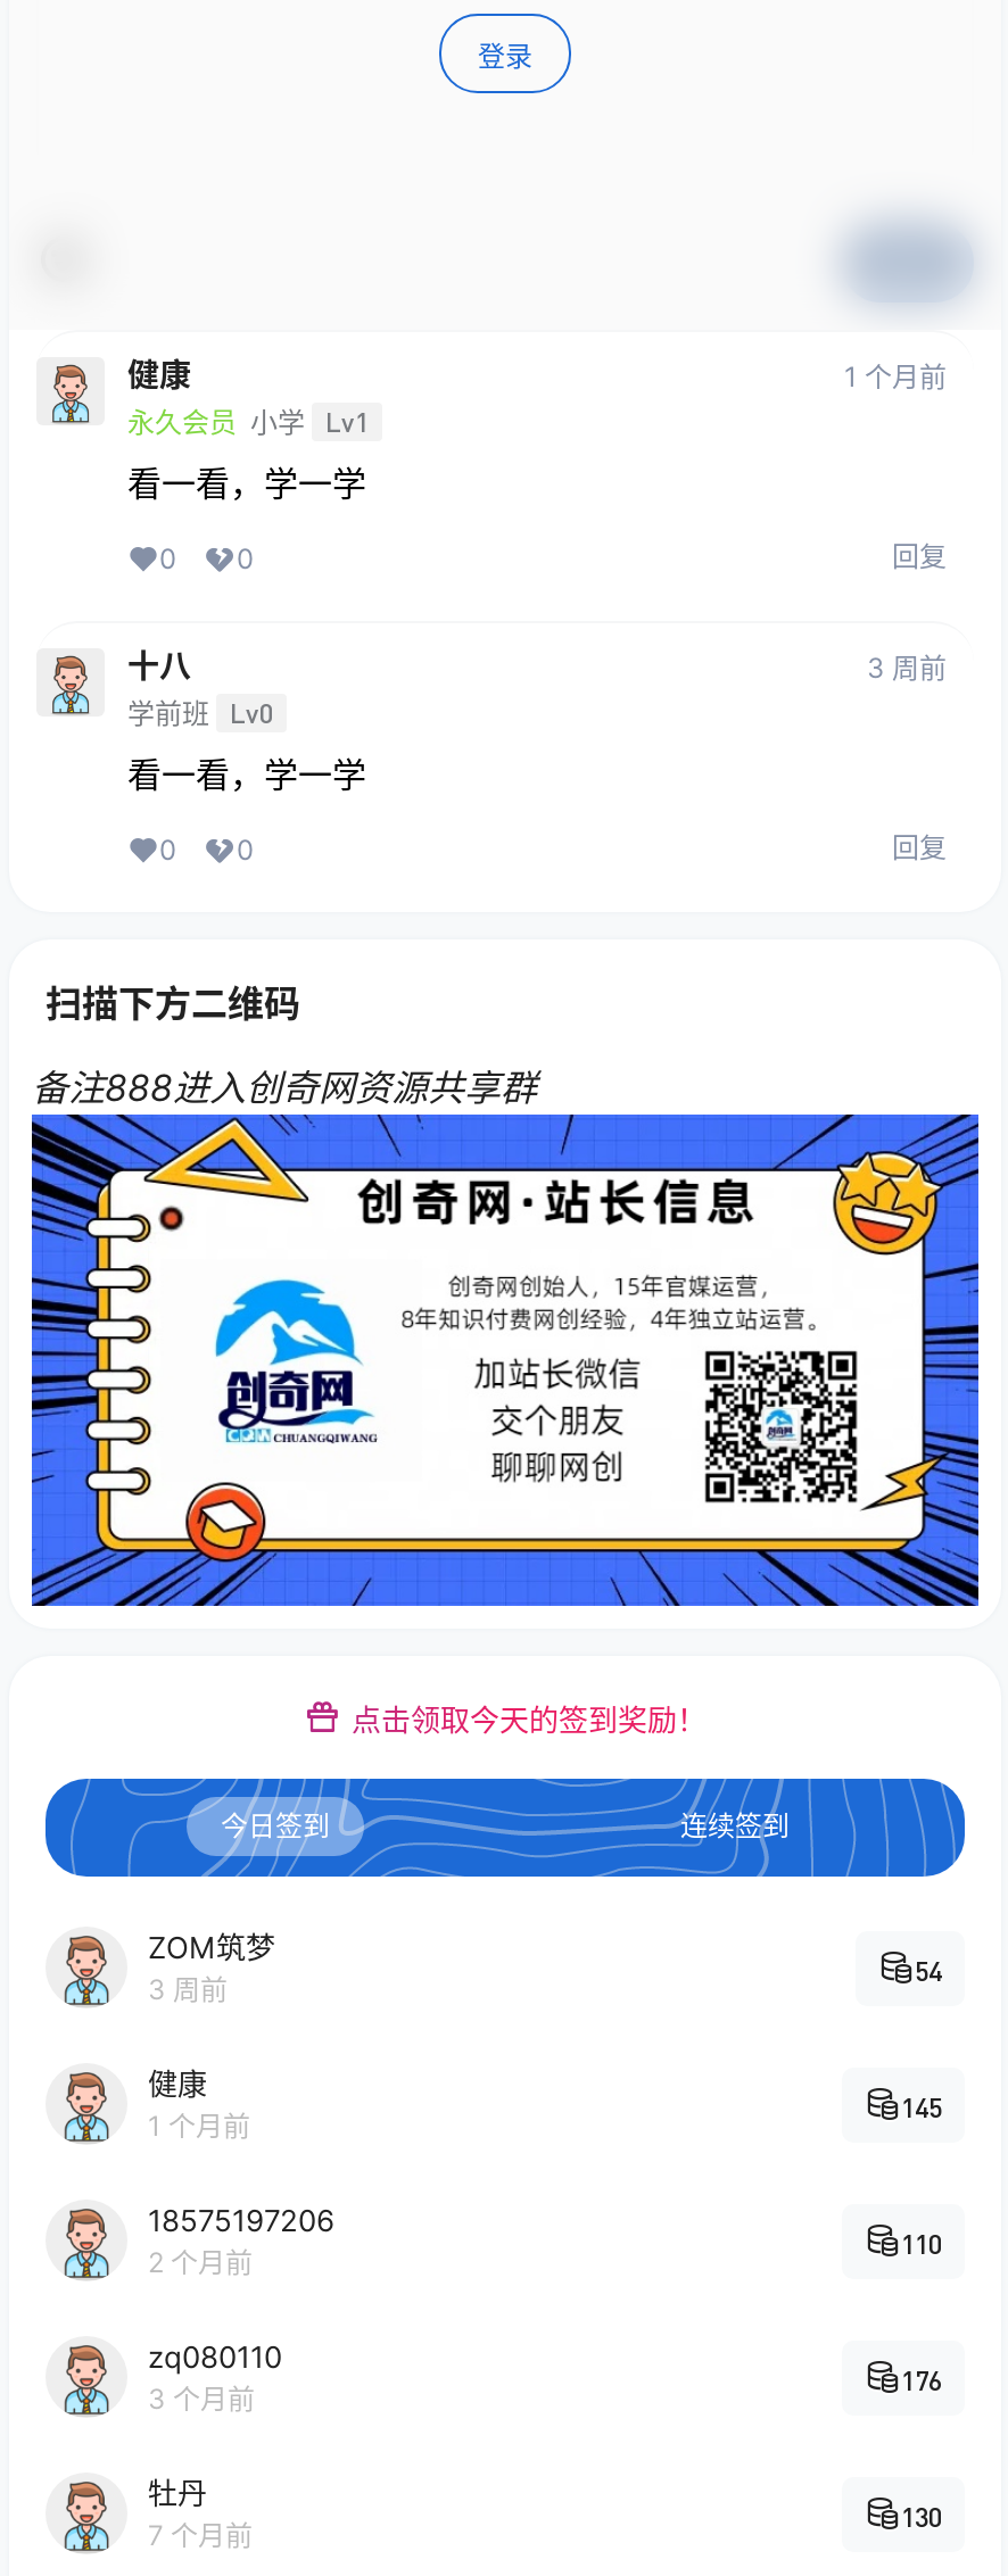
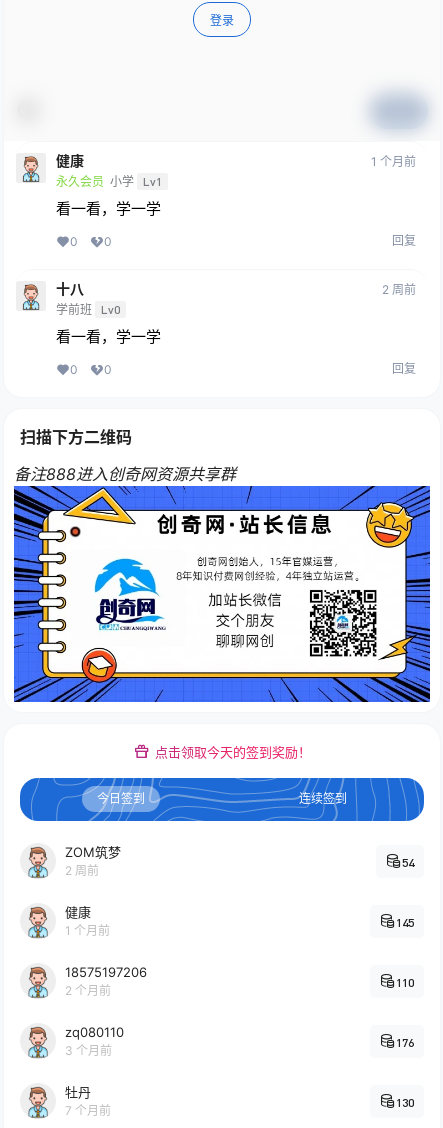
[867,650,947,684] 3 周前 -> [382,282,416,297] 2 周前
[148,1972,228,2006] 3 周前 -> [65,863,99,878] 2 周前

